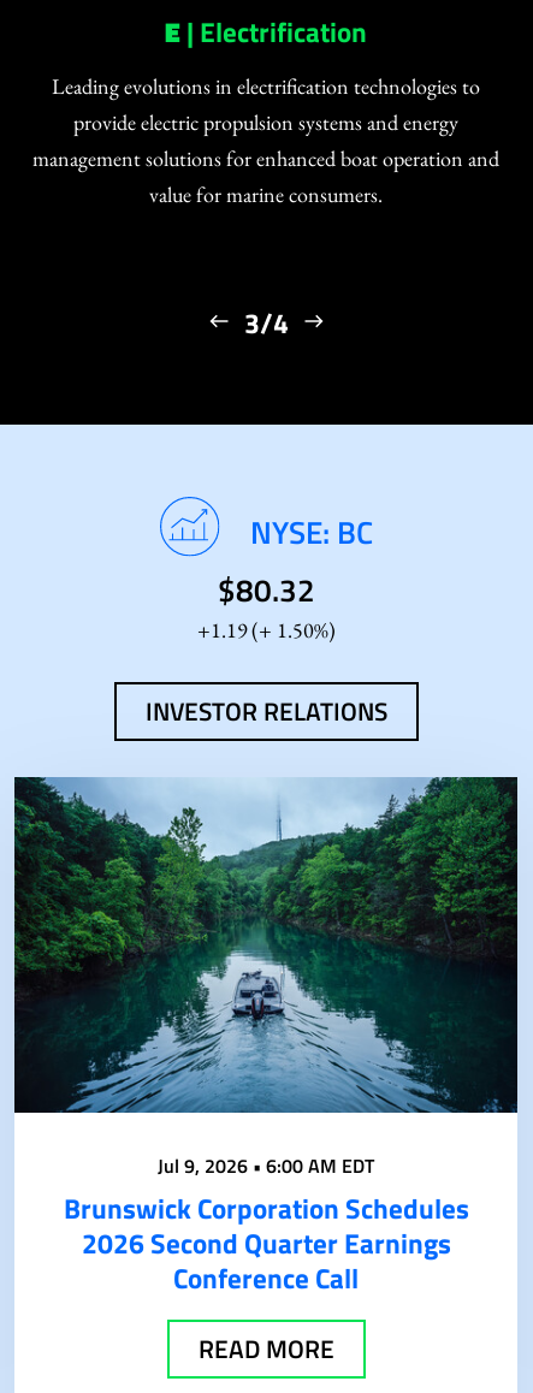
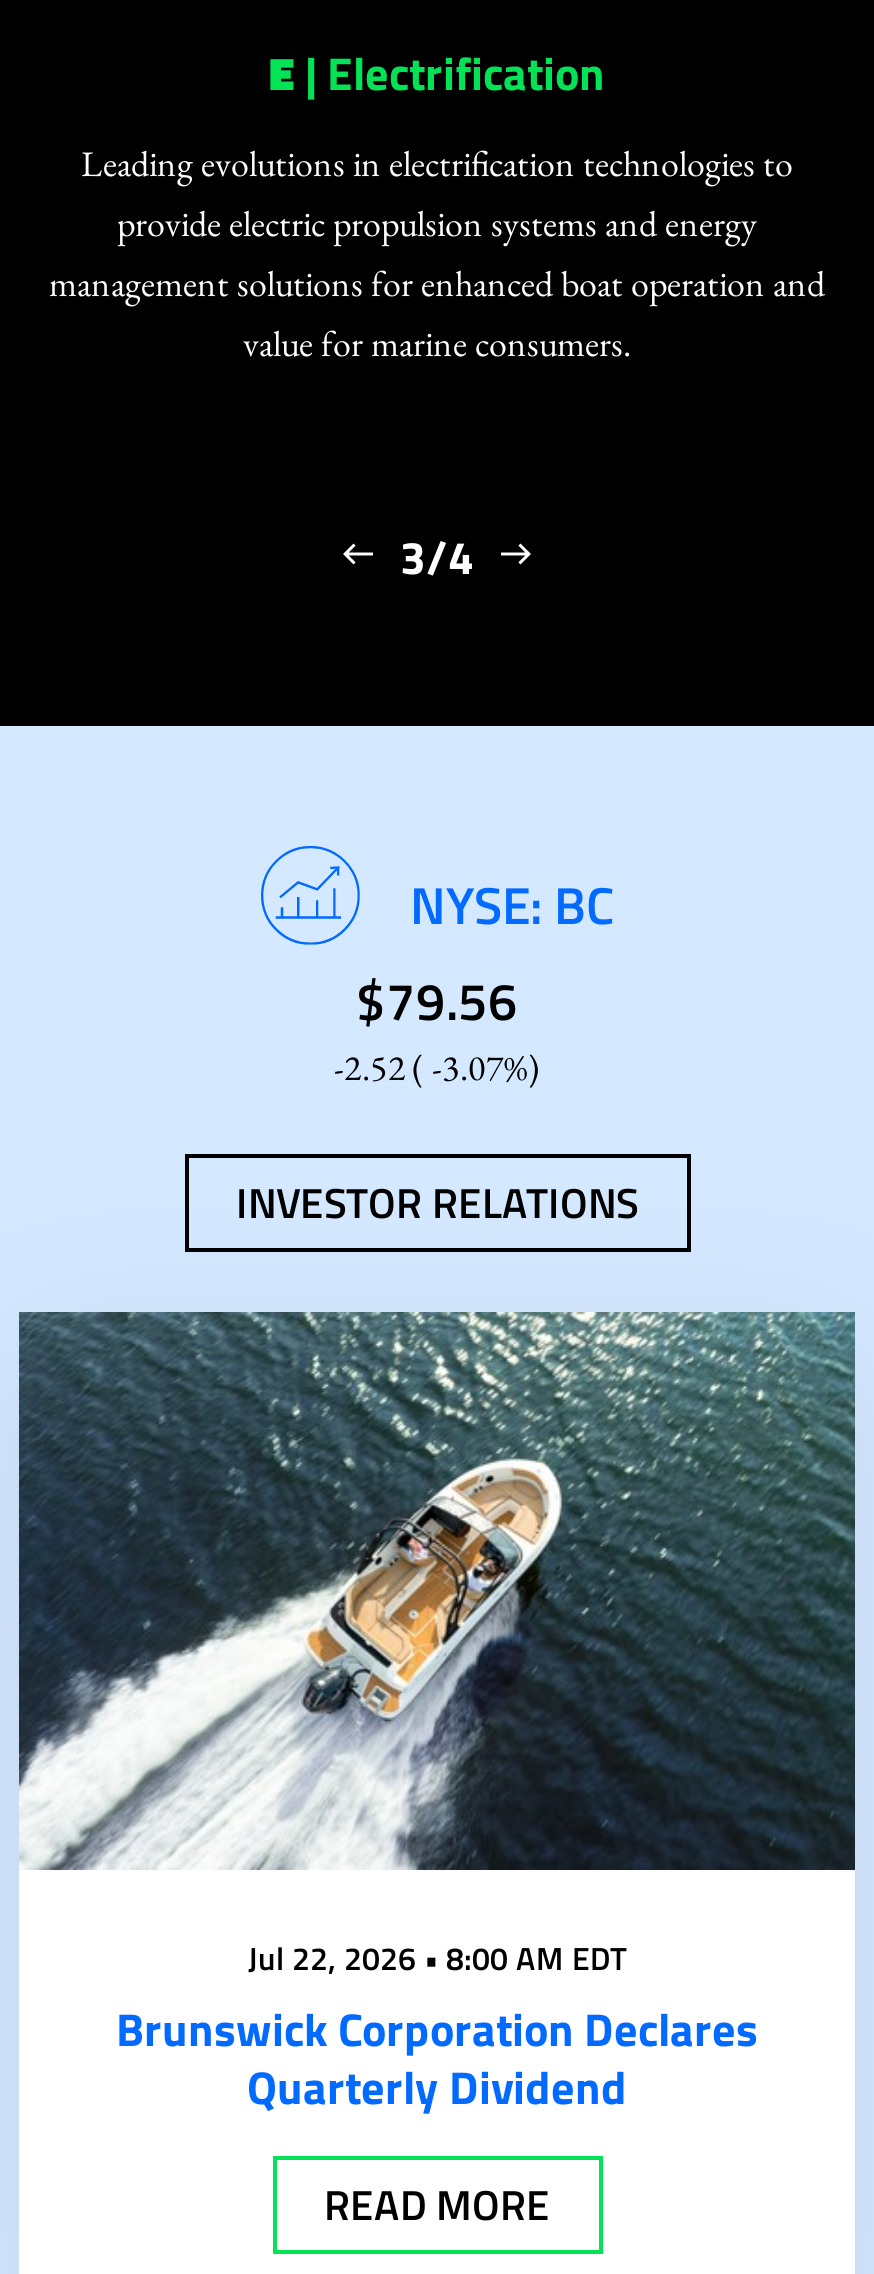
[210,567,335,644] $80.32 | 1.19 ( | 1.50%) -> [334,962,540,1090] $79.56 | -2.52 ( -3.07%)
[13,777,519,1299] [image] | Jul 9, 2026 • 6:00 AM EDT | Brunswick Corporation Schedules | 2026 Second Quarter Earnings | Conference Call -> [19,1310,855,2121] [image] | Jul 22, 2026 • 8:00 AM EDT | Brunswick Corporation Declares | Quarterly Dividend

